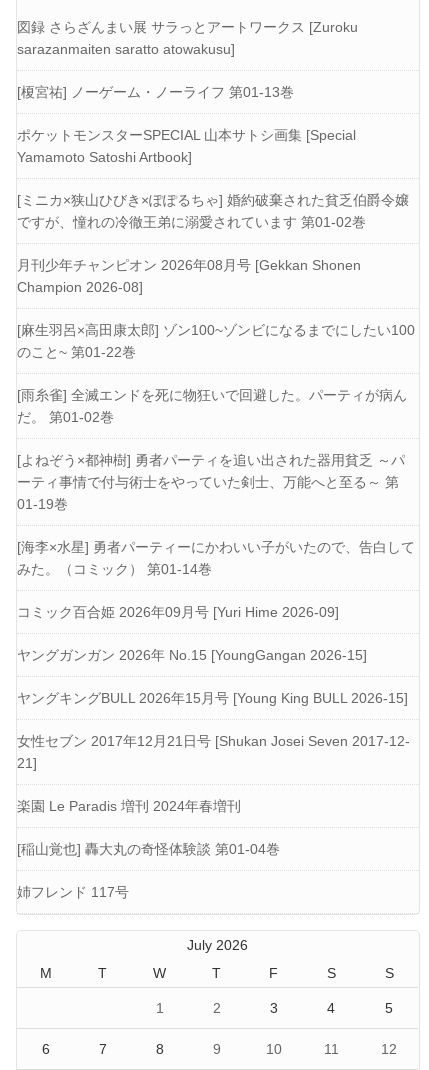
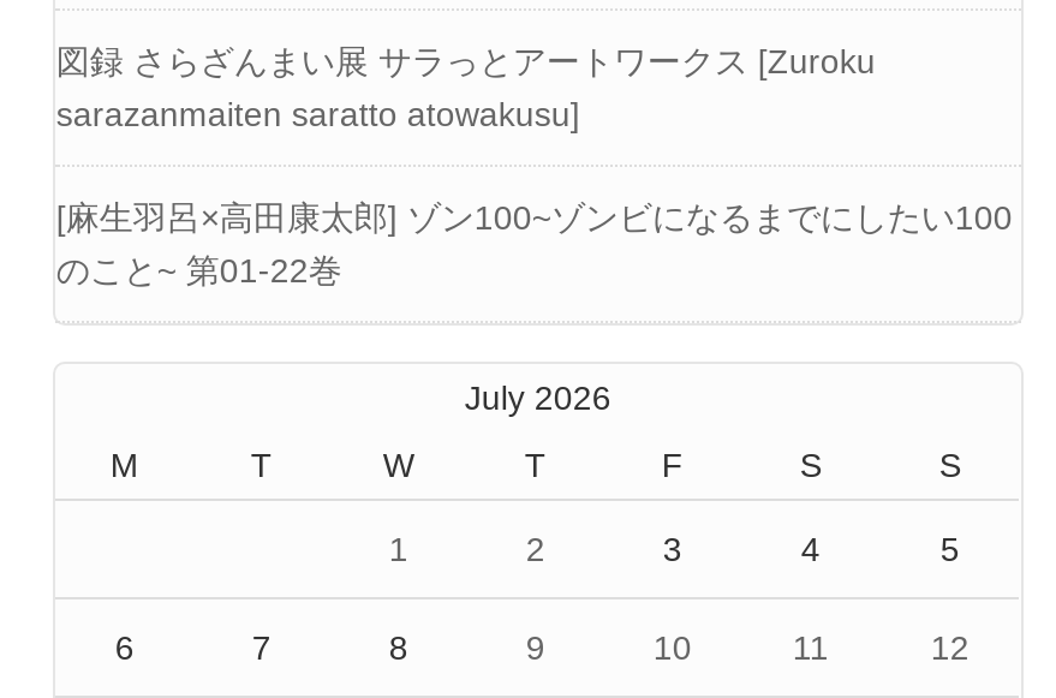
[17,84,409,295] [榎宮祐] ノーゲーム・ノーライフ 第01-13巻 | ポケットモンスターSPECIAL 山本サトシ画集 [Special | Yamamoto Satoshi Artbook] | [ミニカ×狭山ひびき×ぽぽるちゃ] 婚約破棄された貧乏伯爵令嬢 | ですが、憧れの冷徹王弟に溺愛されています 第01-02巻 | 月刊少年チャンピオン 2026年08月号 [Gekkan Shonen | Champion 2026-08] -> none
[17,387,415,900] [雨糸雀] 全滅エンドを死に物狂いで回避した。パーティが病ん | だ。 第01-02巻 | [よねぞう×都神樹] 勇者パーティを追い出された器用貧乏 ～パ | ーティ事情で付与術士をやっていた剣士、万能へと至る～ 第 | 01-19巻 | [海李×水星] 勇者パーティーにかわいい子がいたので、告白して | みた。（コミック） 第01-14巻 | コミック百合姫 2026年09月号 [Yuri Hime 2026-09] | ヤングガンガン 2026年 No.15 [YoungGangan 2026-15] | ヤングキングBULL 2026年15月号 [Young King BULL 2026-15] | 女性セブン 2017年12月21日号 [Shukan Josei Seven 2017-12- | 21] | 楽園 Le Paradis 増刊 2024年春増刊 | [稲山覚也] 轟大丸の奇怪体験談 第01-04巻 | 姉フレンド 117号 -> none

